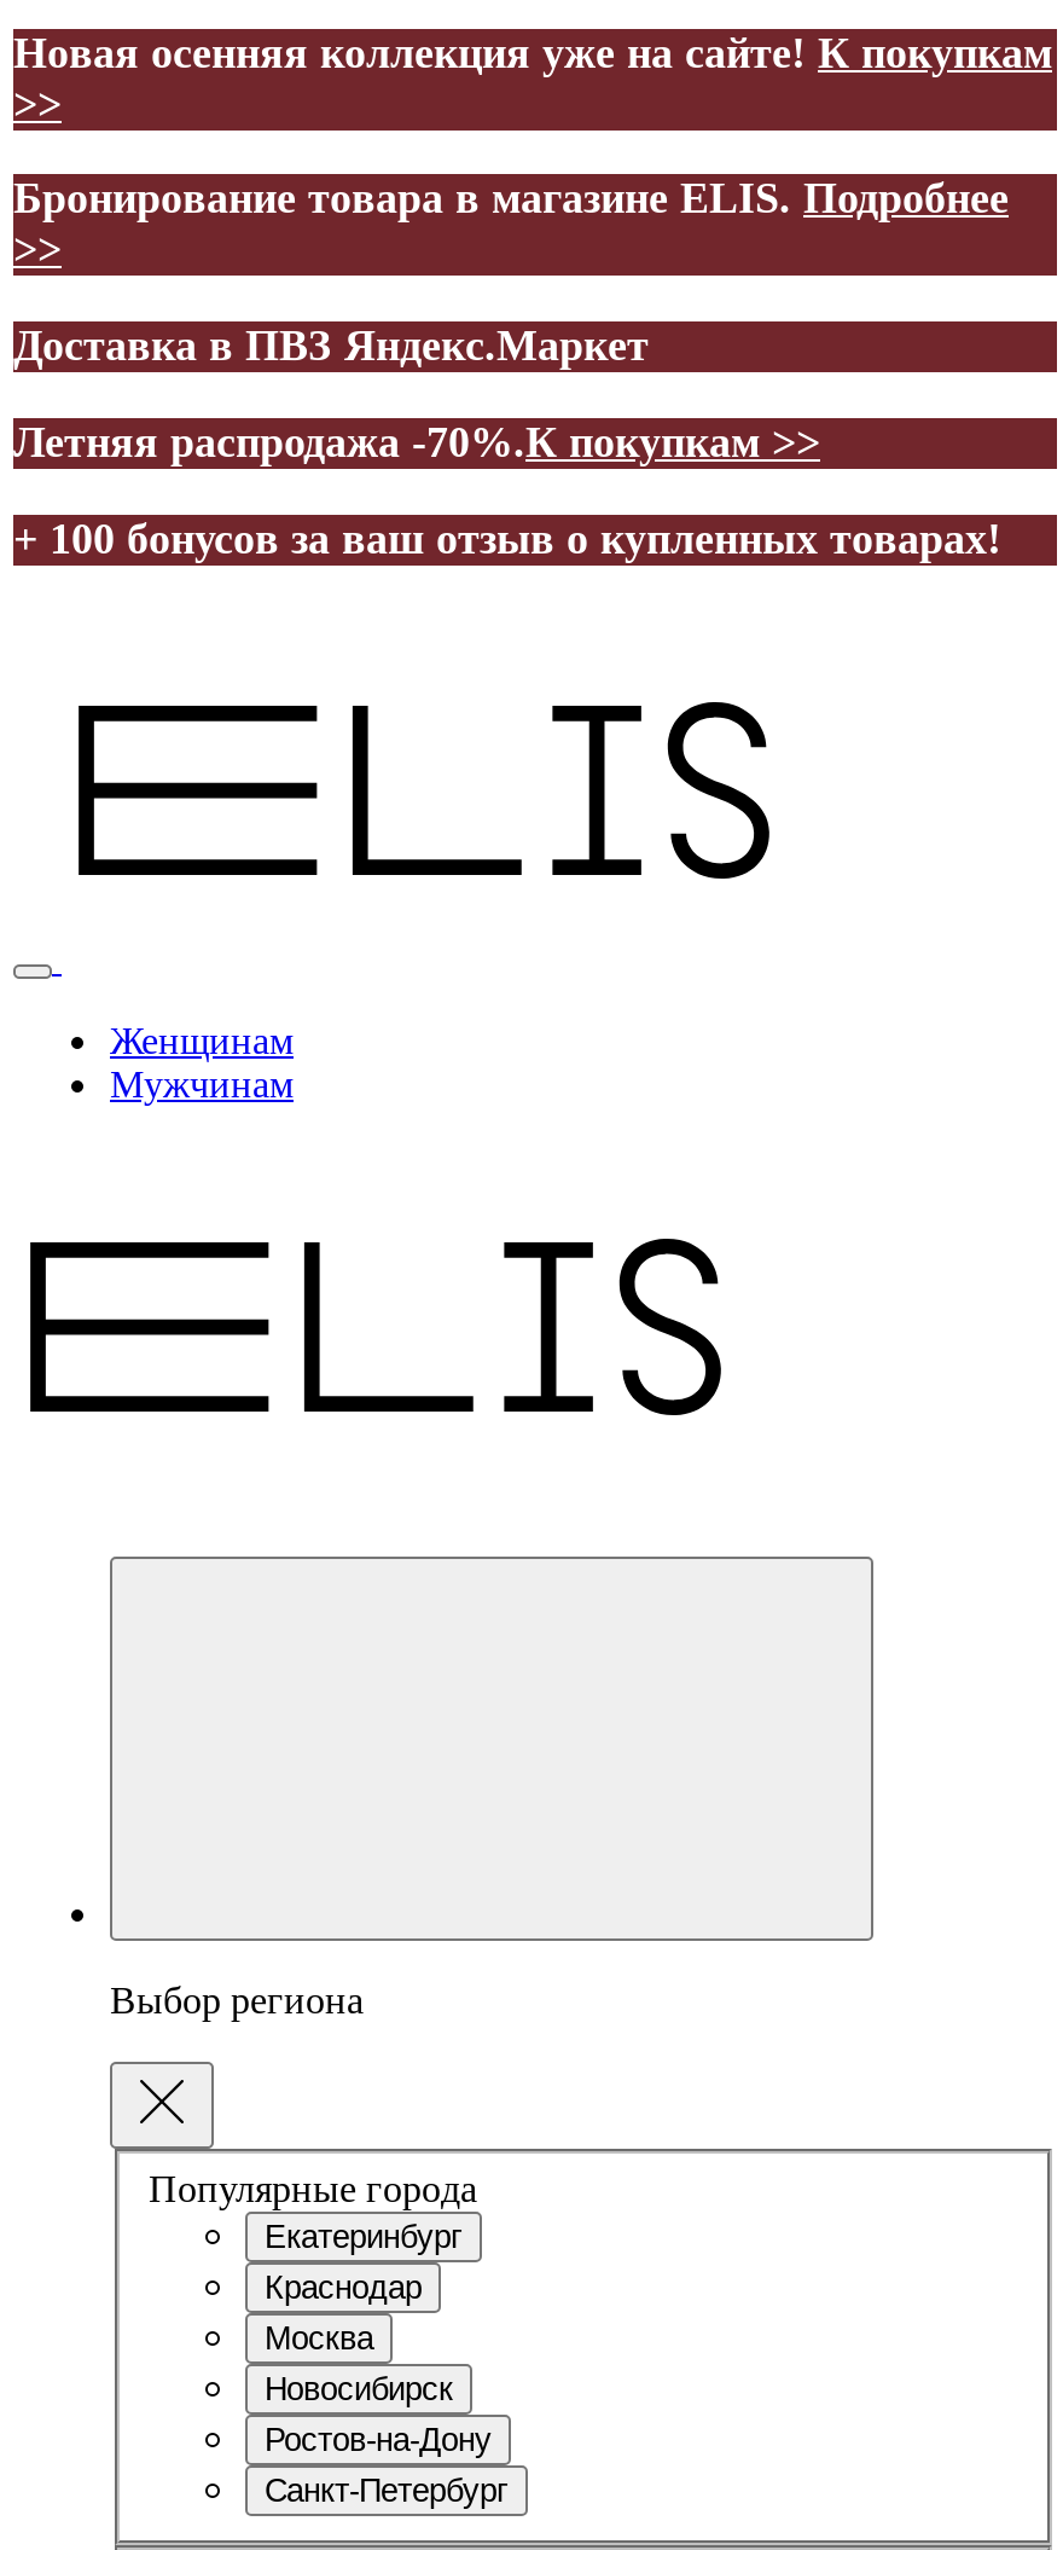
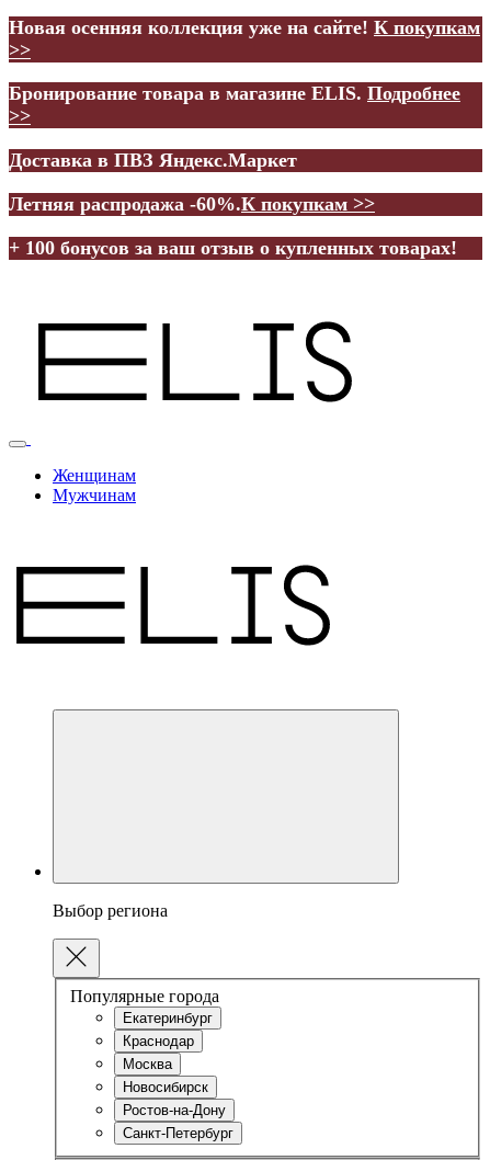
[13,418,820,466] Летняя распродажа -70%.К покупкам >> -> [9,193,375,215] Летняя распродажа -60%.К покупкам >>

